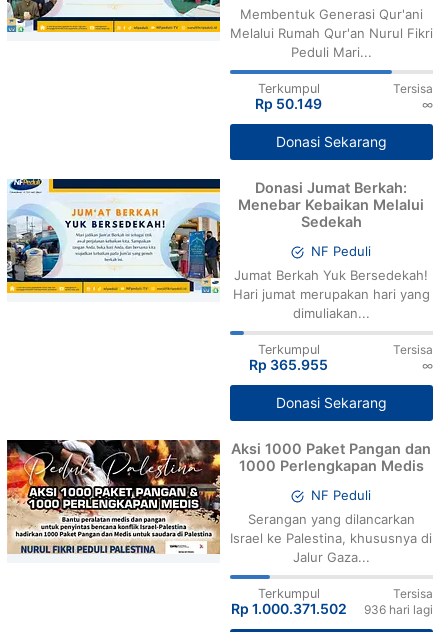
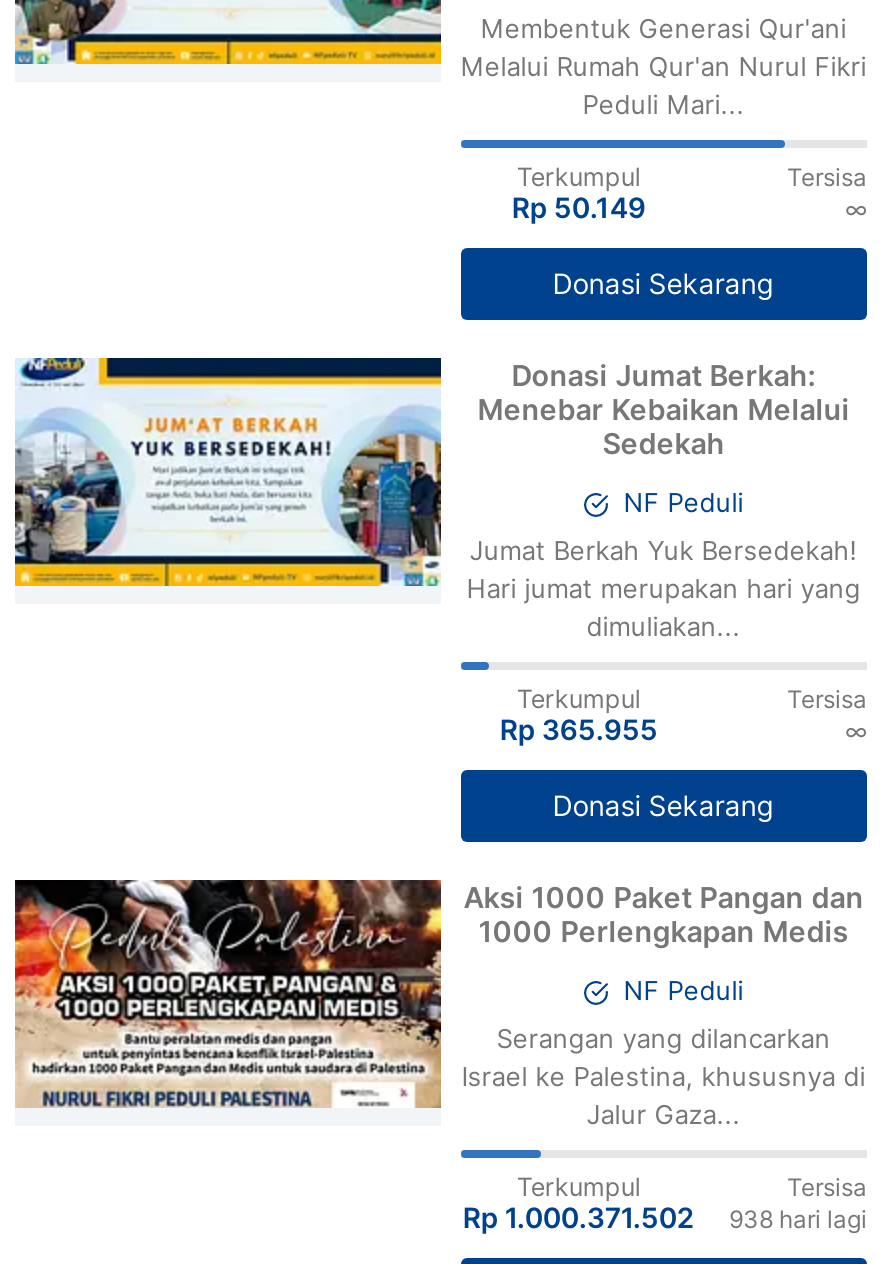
[231,600,433,617] Rp 1.000.371.502 936 hari lagi -> [463,1200,867,1234] Rp 1.000.371.502 938 hari lagi

